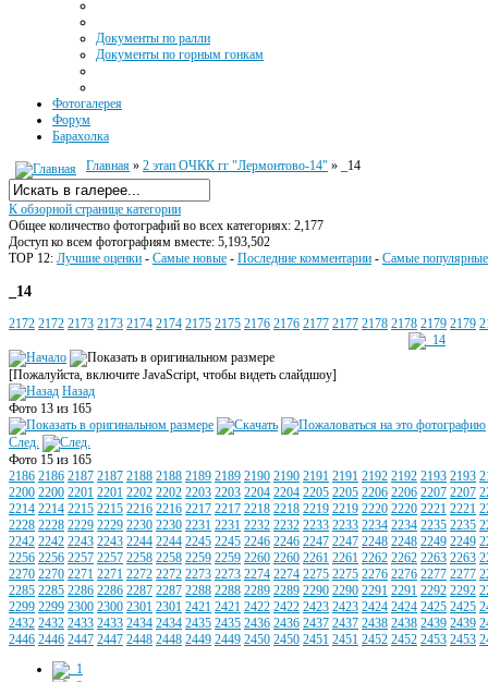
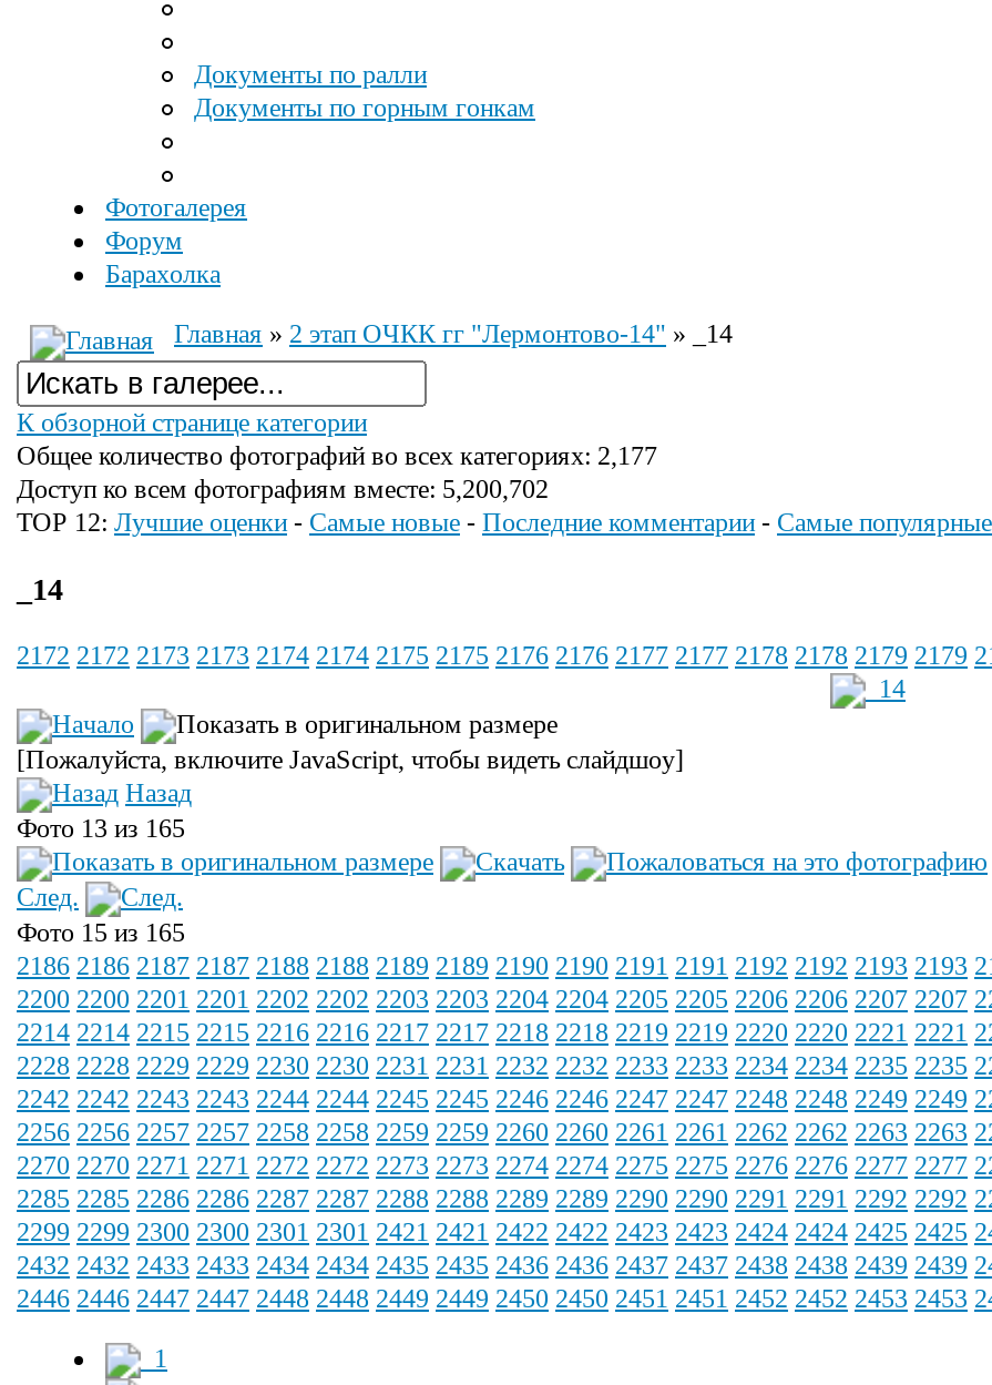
[9,234,270,249] Доступ ко всем фотографиям вместе: 5,193,502 -> [17,473,549,505] Доступ ко всем фотографиям вместе: 5,200,702

